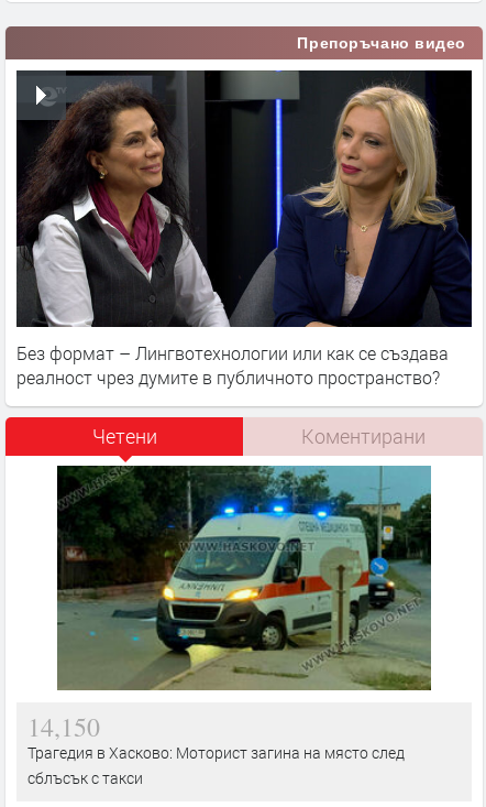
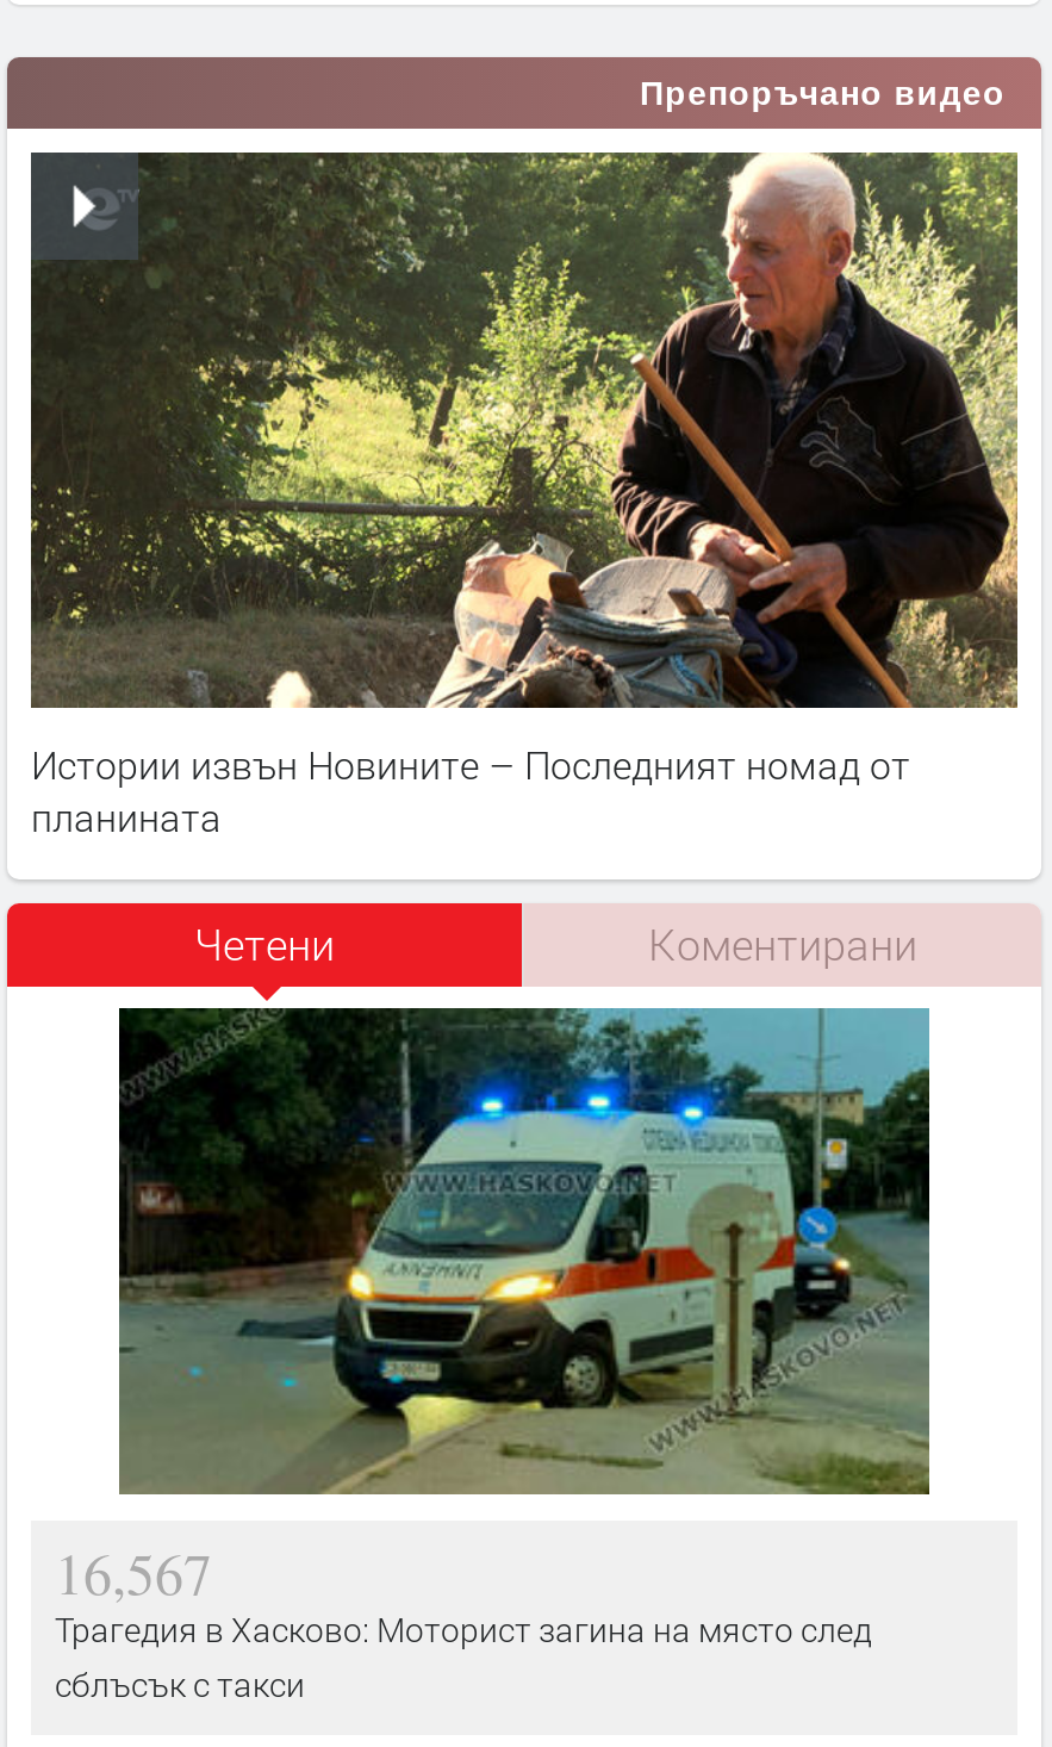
[15,69,473,389] [image] | Без формат – Лингвотехнологии или как се създава | реалност чрез думите в публичното пространство? -> [29,150,1020,842] [image] | Истории извън Новините – Последният номад от | планината
[27,709,100,744] 14,150 -> [55,1535,212,1611] 16,567

